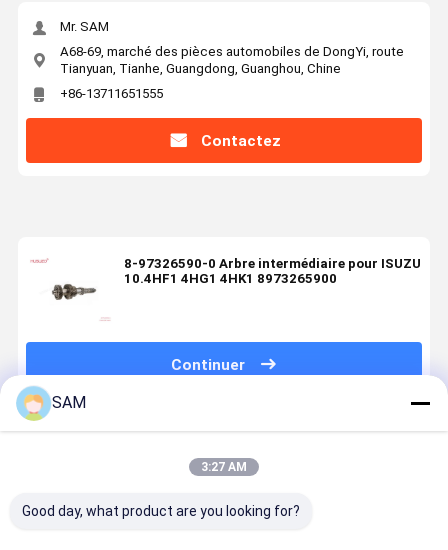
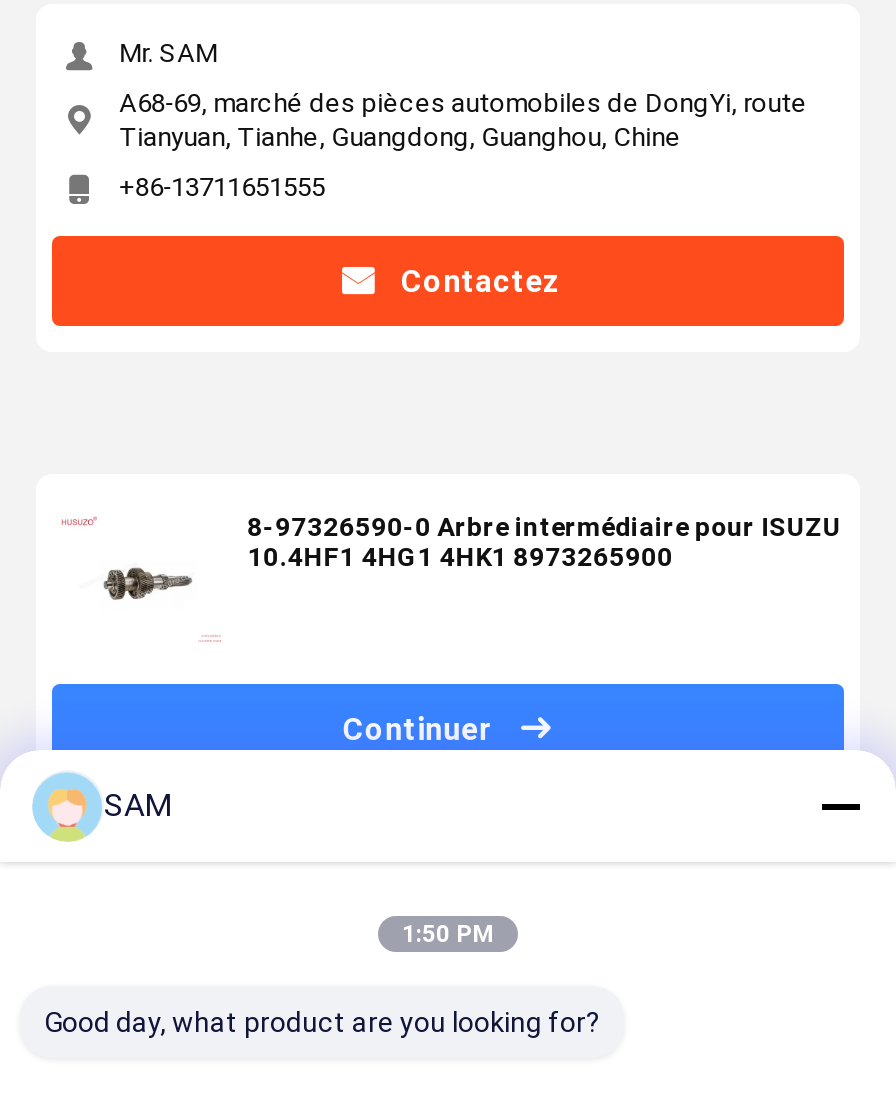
[201,460,247,474] 3:27 AM -> [402,920,494,948] 1:50 PM

